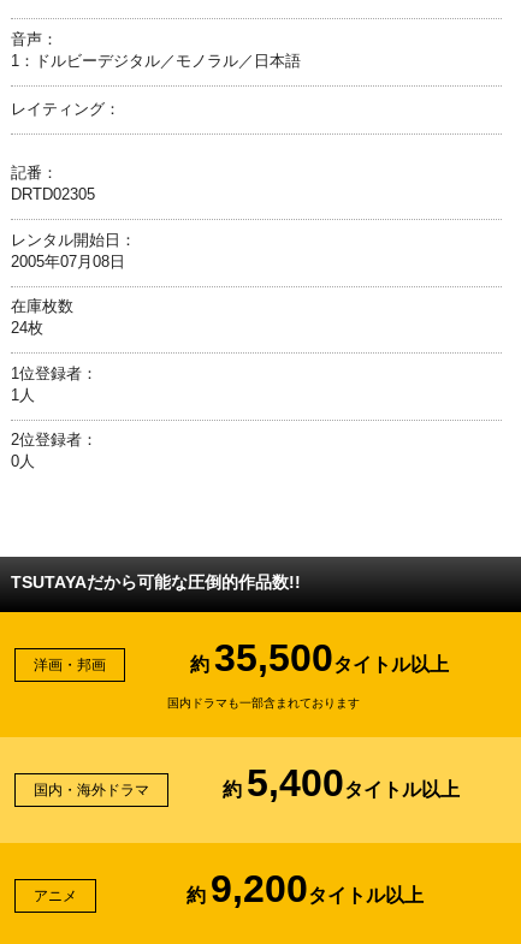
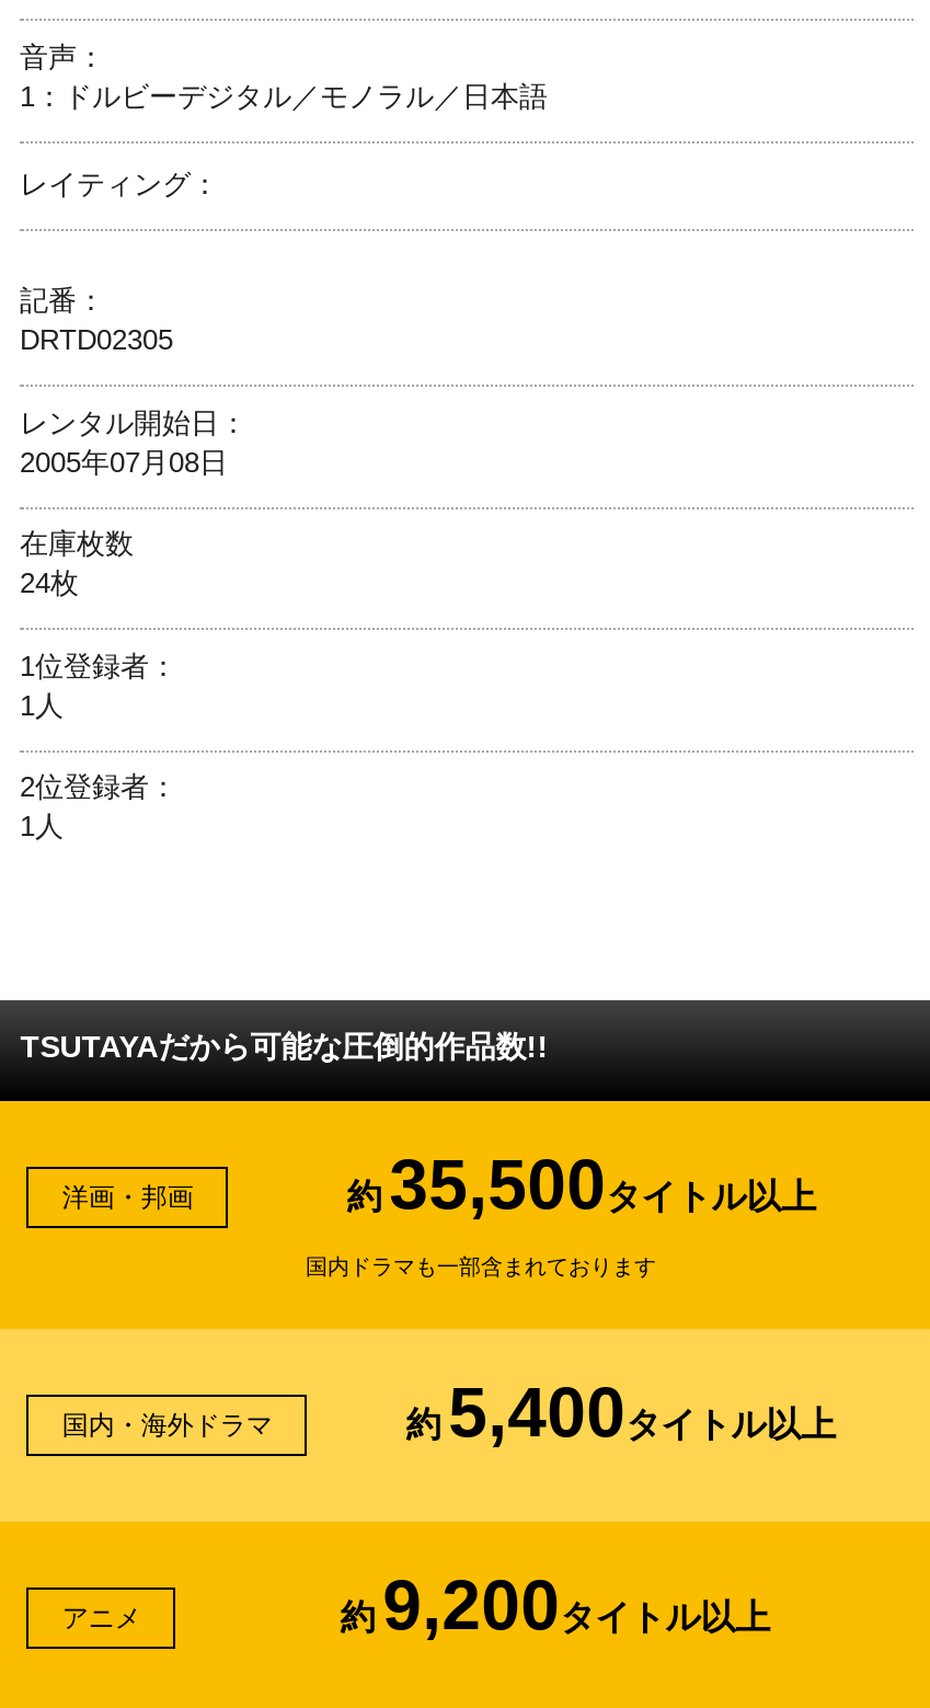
[11,452,35,470] 0人 -> [20,810,64,843] 1人

